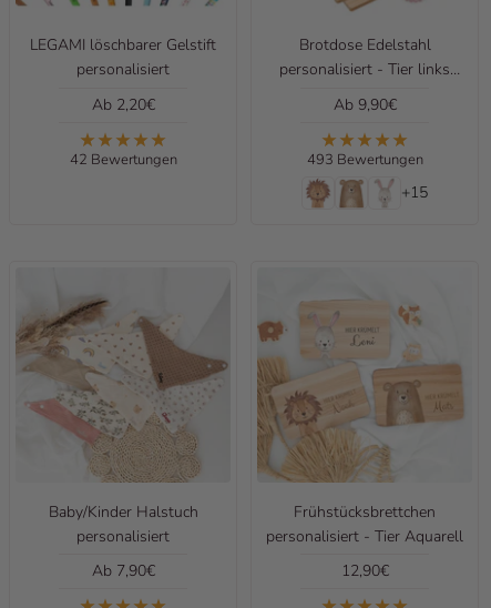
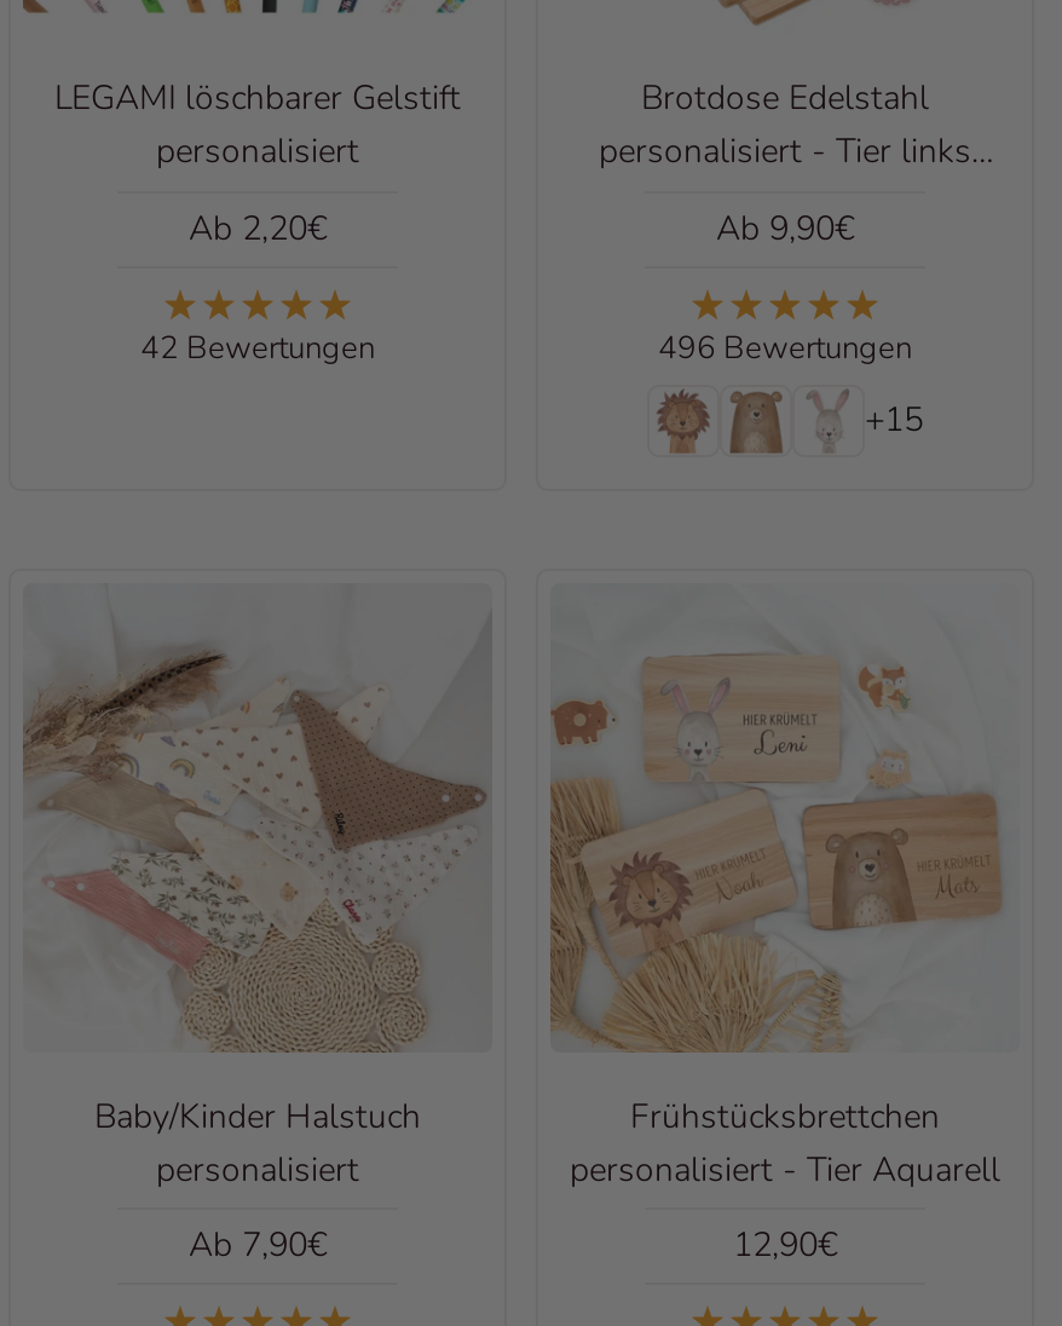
[306,149,423,169] 493 Bewertungen -> [658,326,912,369] 496 Bewertungen

